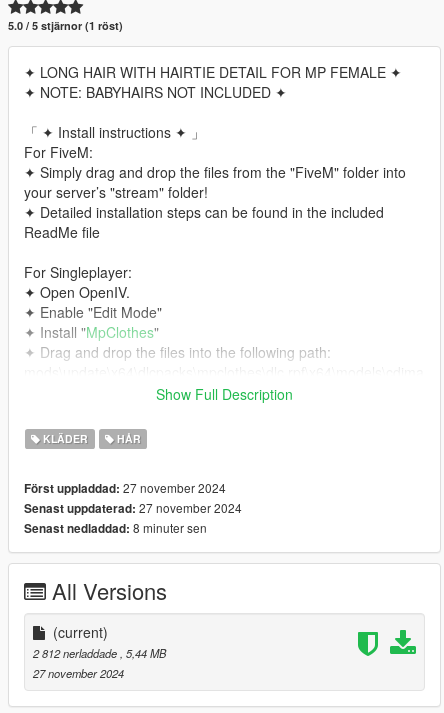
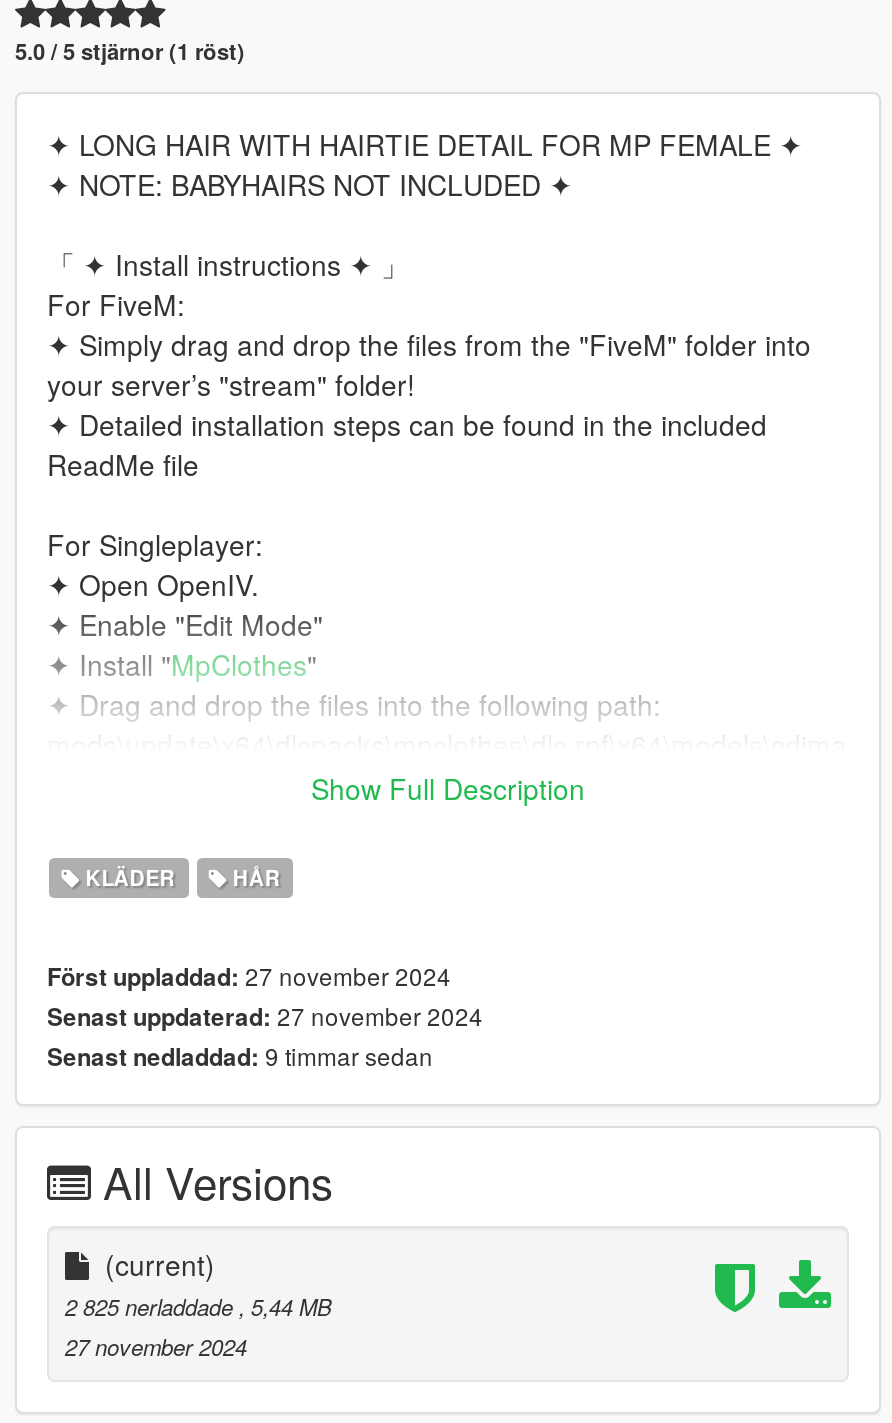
[24,519,207,537] Senast nedladdad: 8 minuter sen -> [47,1037,433,1073] Senast nedladdad: 9 timmar sedan
[33,645,166,661] 2 812 nerladdade, 5,44 MB -> [65,1289,331,1321] 2 825 nerladdade, 5,44 MB

